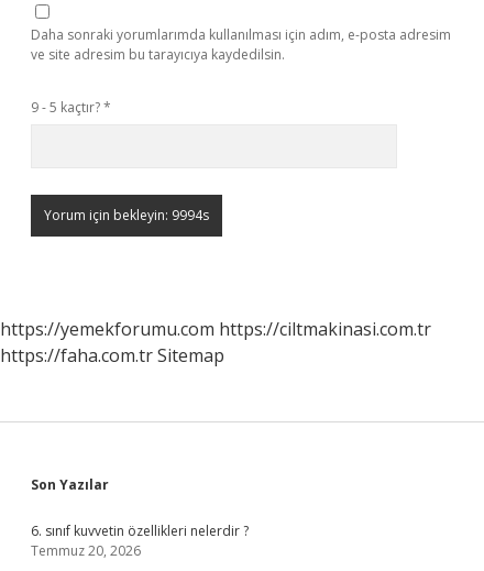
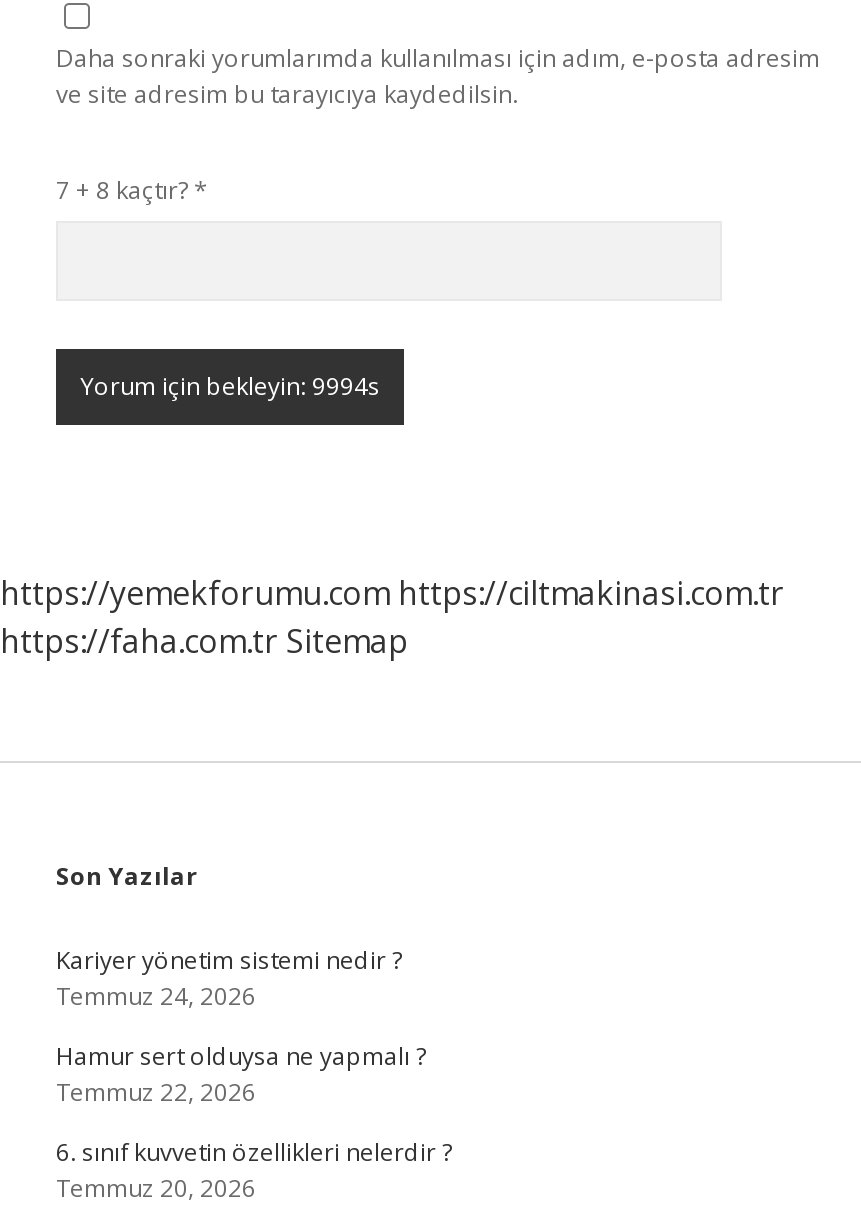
[31,98,111,117] 9 - 5 kaçtır? * -> [56,173,208,207] 7 + 8 kaçtır? *
none -> [56,943,426,1109] Kariyer yönetim sistemi nedir ? | Temmuz 24, 2026 | Hamur sert olduysa ne yapmalı ? | Temmuz 22, 2026

